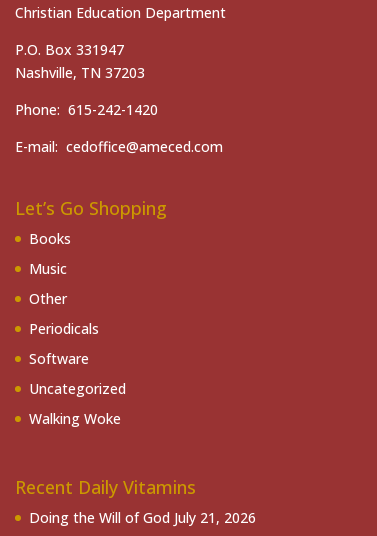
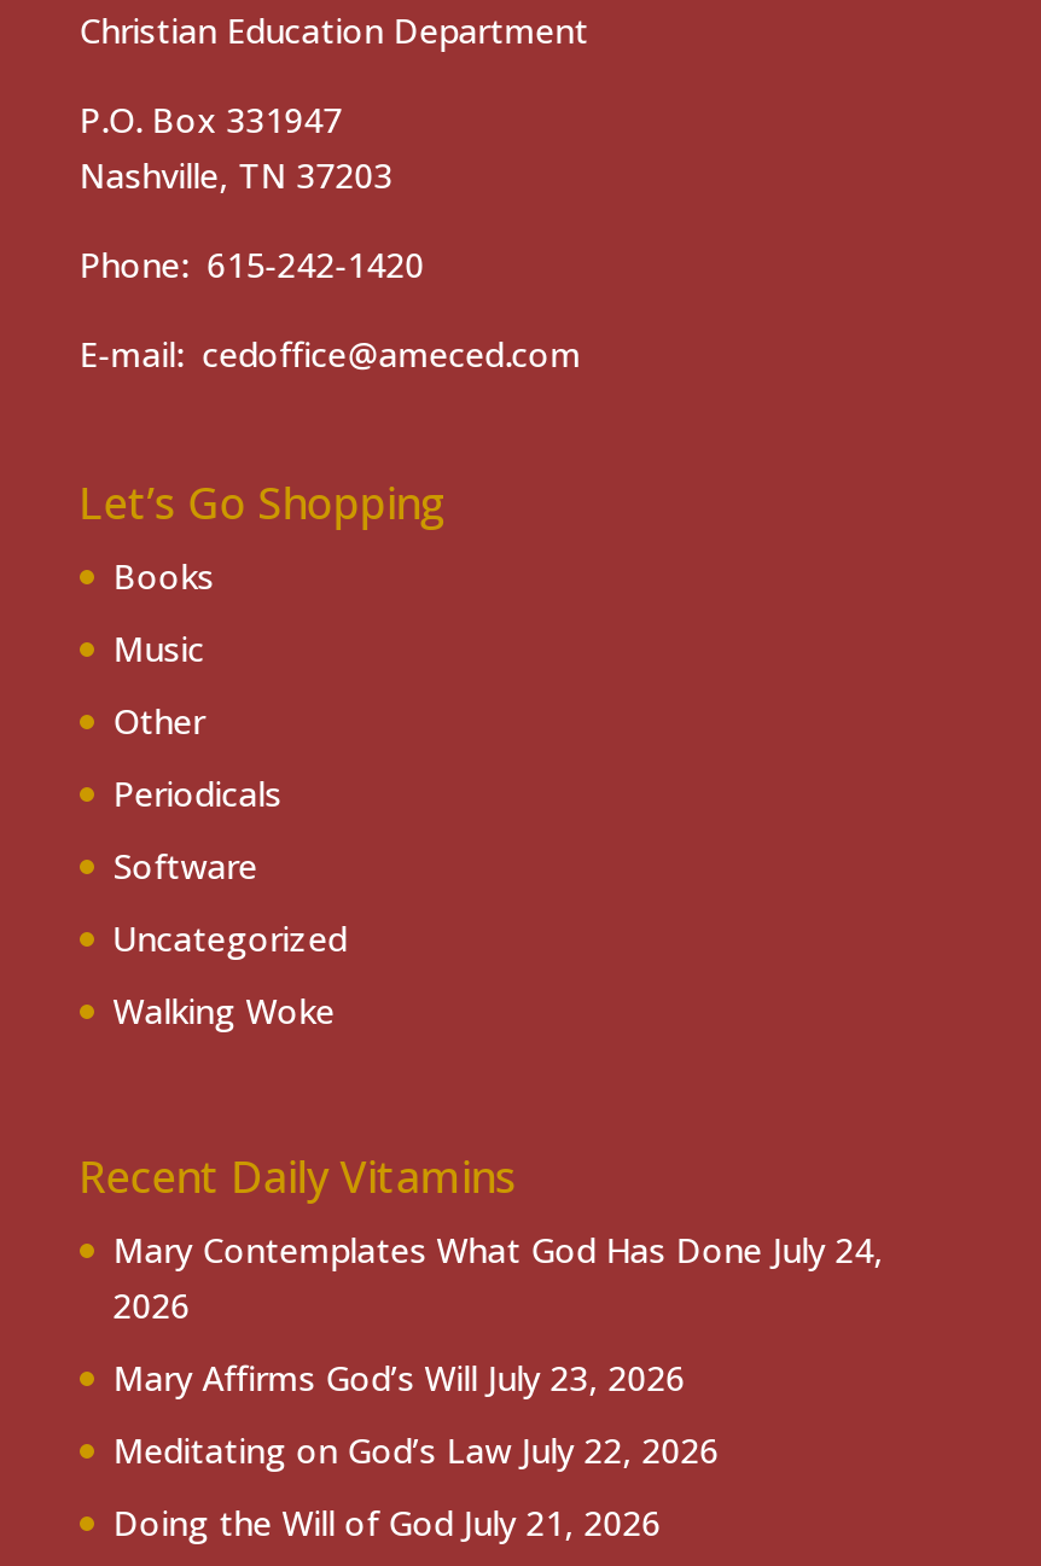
none -> [113,1228,884,1474] Mary Contemplates What God Has Done July 24, | 2026 | Mary Affirms God’s Will July 23, 2026 | Meditating on God’s Law July 22, 2026

